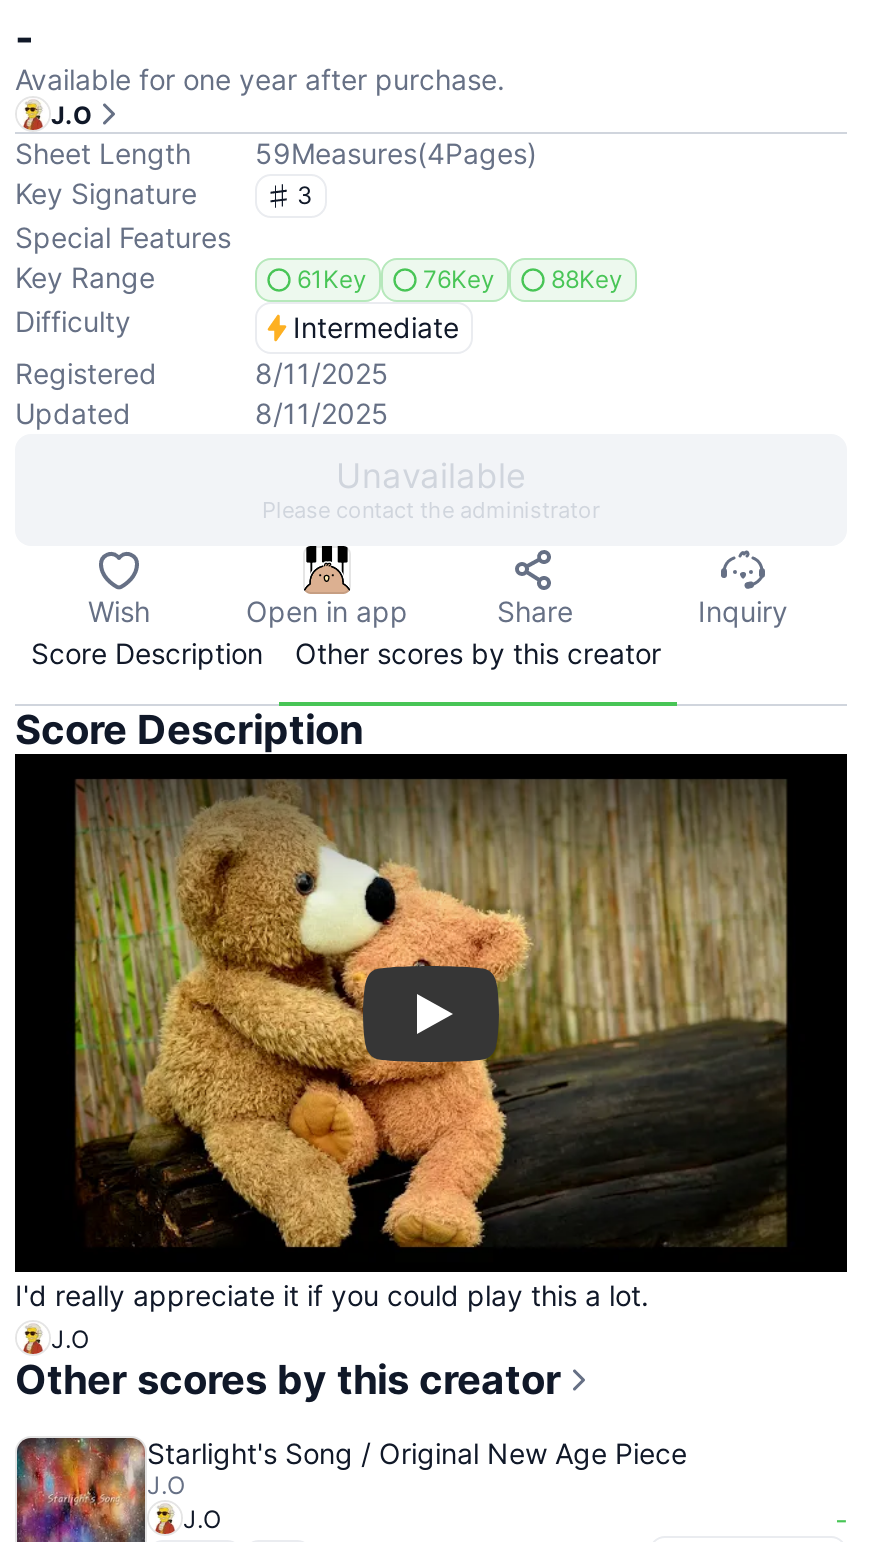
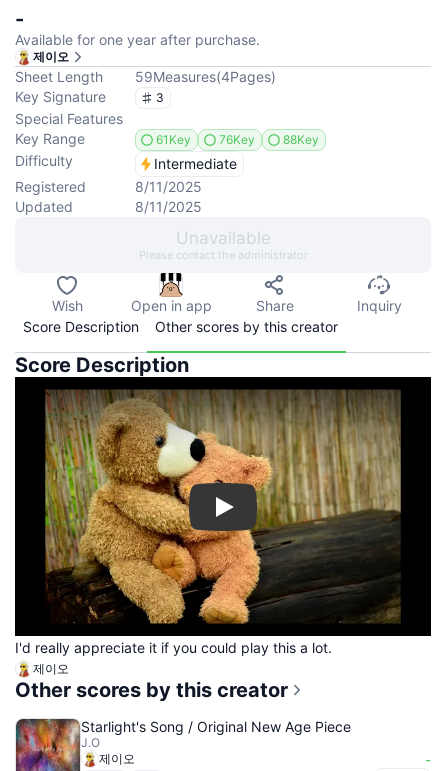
[51,99,91,129] J.O -> [33,48,69,63] 제이오
[51,1323,89,1353] J.O -> [33,660,69,675] 제이오
[183,1503,221,1533] J.O -> [99,750,135,765] 제이오

